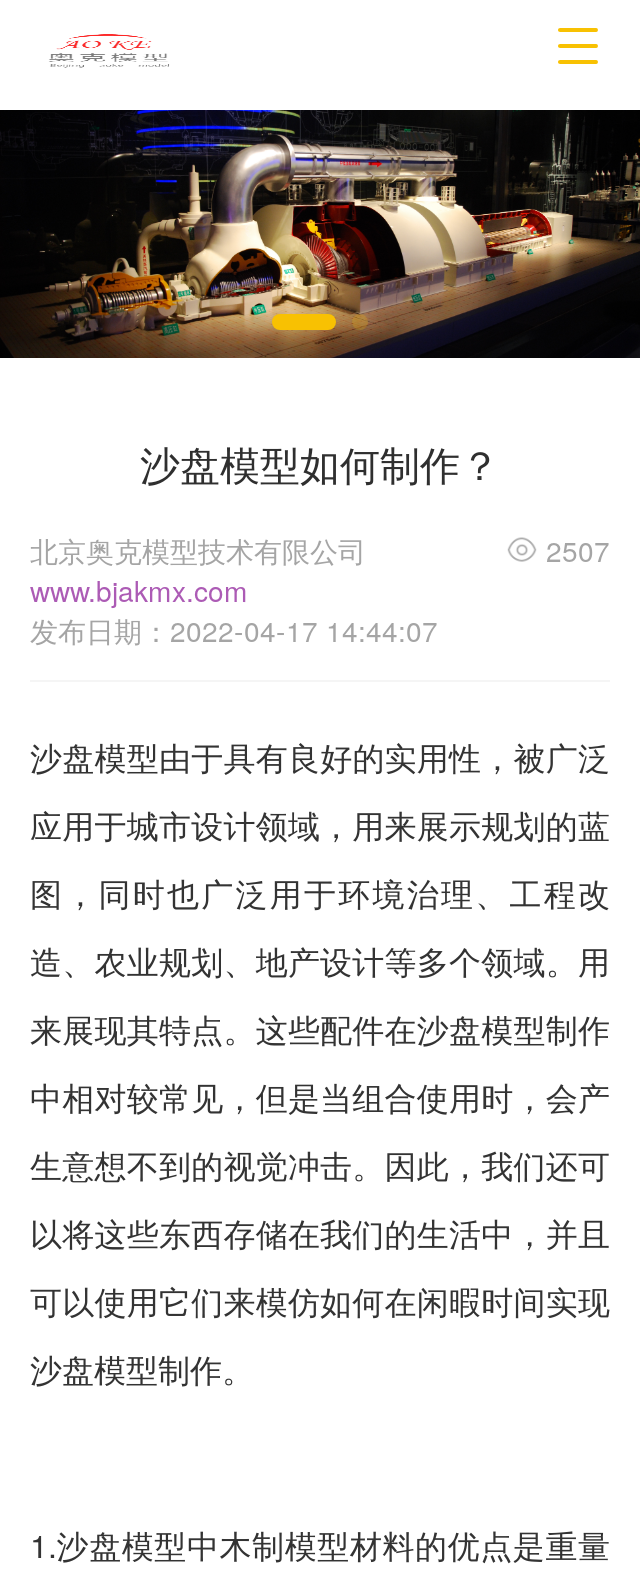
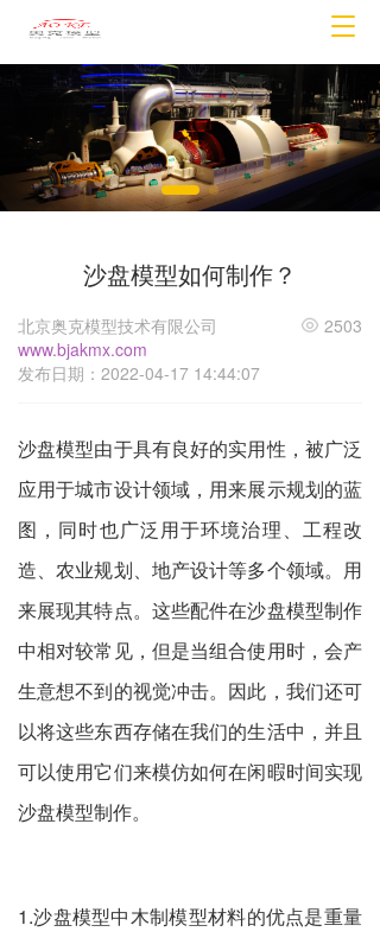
[546,530,610,570] 2507 -> [324,313,362,337] 2503

